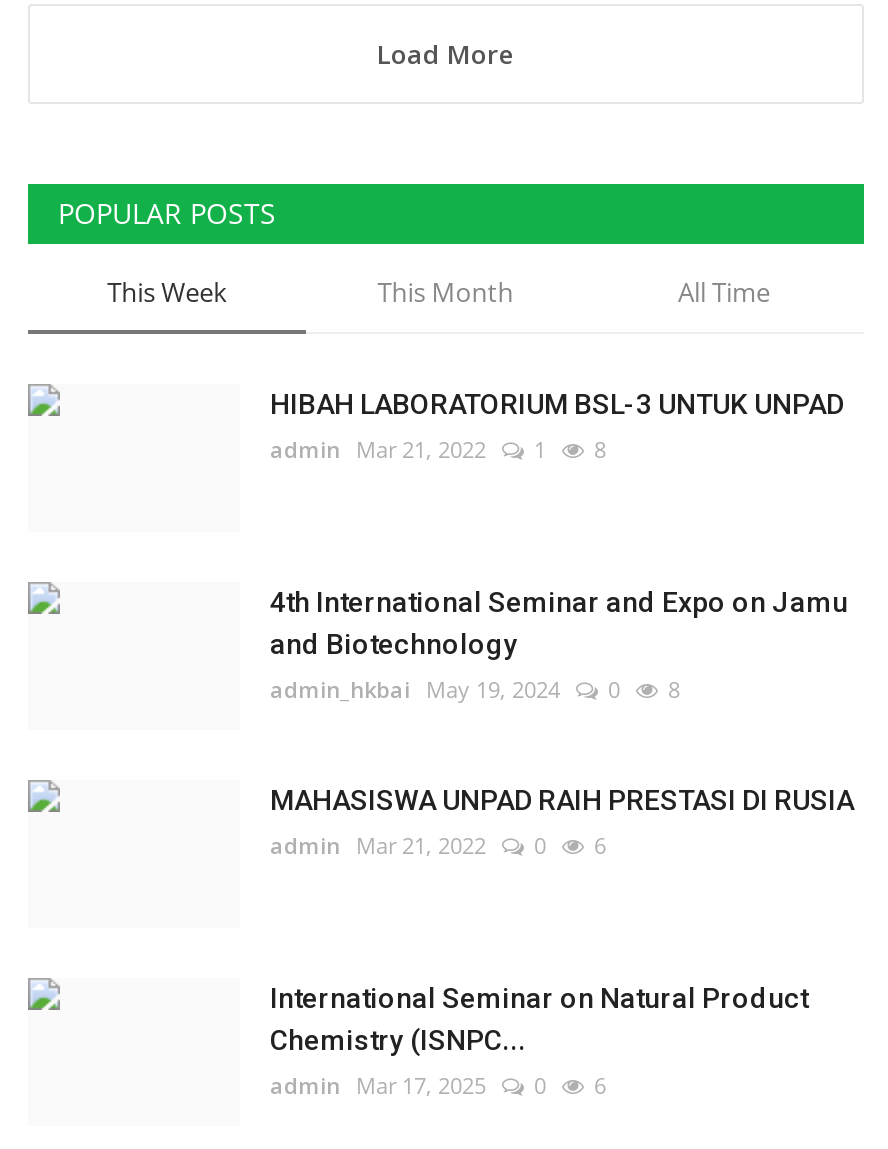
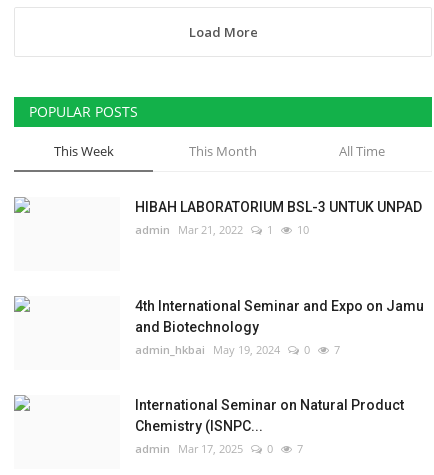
[270,433,606,463] admin Mar 21, 2022 1 8 -> [135,222,309,237] admin Mar 21, 2022 1 10
[270,673,854,859] 8 | MAHASISWA UNPAD RAIH PRESTASI DI RUSIA | admin Mar 21, 2022 | 0 | 6 -> [334,342,340,357] 7
[270,1069,606,1099] admin Mar 17, 2025 0 6 -> [135,441,303,456] admin Mar 17, 2025 0 7

